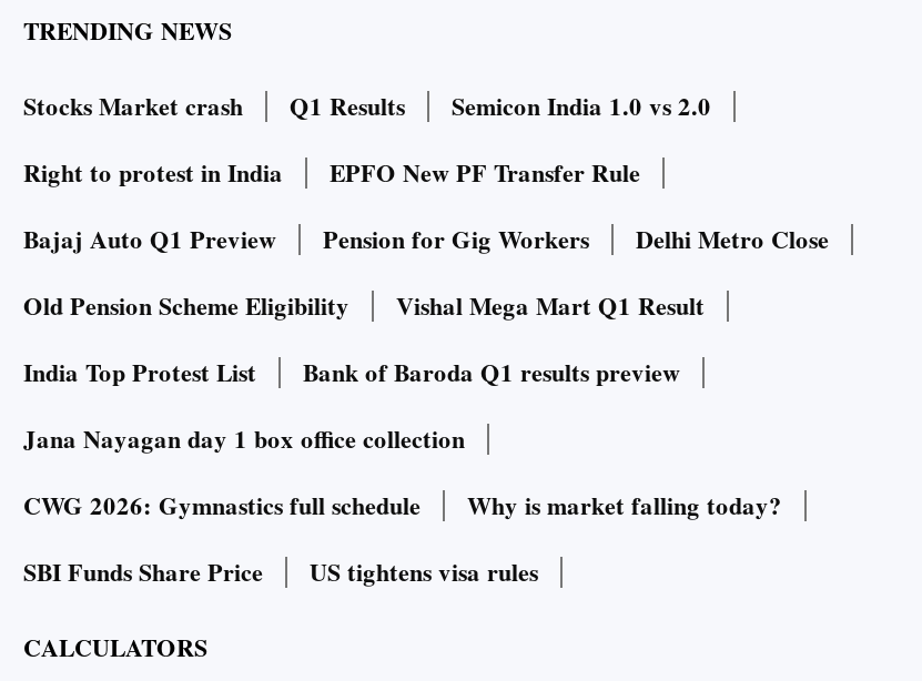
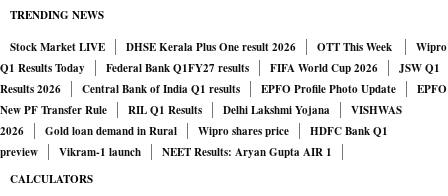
[23,89,829,590] Stocks Market crash | Q1 Results | Semicon India 1.0 vs 2.0 | Right to protest in India | EPFO New PF Transfer Rule | Bajaj Auto Q1 Preview | Pension for Gig Workers | Delhi Metro Close | Old Pension Scheme Eligibility | Vishal Mega Mart Q1 Result | India Top Protest List | Bank of Baroda Q1 results preview | Jana Nayagan day 1 box office collection | CWG 2026: Gymnastics full schedule | Why is market falling today? | SBI Funds Share Price | US tightens visa rules -> [0,39,447,160] Stock Market LIVE | DHSE Kerala Plus One result 2026 | OTT This Week | Wipro | Q1 Results Today | Federal Bank Q1FY27 results | FIFA World Cup 2026 | JSW Q1 | Results 2026 | Central Bank of India Q1 results | EPFO Profile Photo Update | EPFO | New PF Transfer Rule | RIL Q1 Results | Delhi Lakshmi Yojana | VISHWAS | 2026 | Gold loan demand in Rural | Wipro shares price | HDFC Bank Q1 | preview | Vikram-1 launch | NEET Results: Aryan Gupta AIR 1

